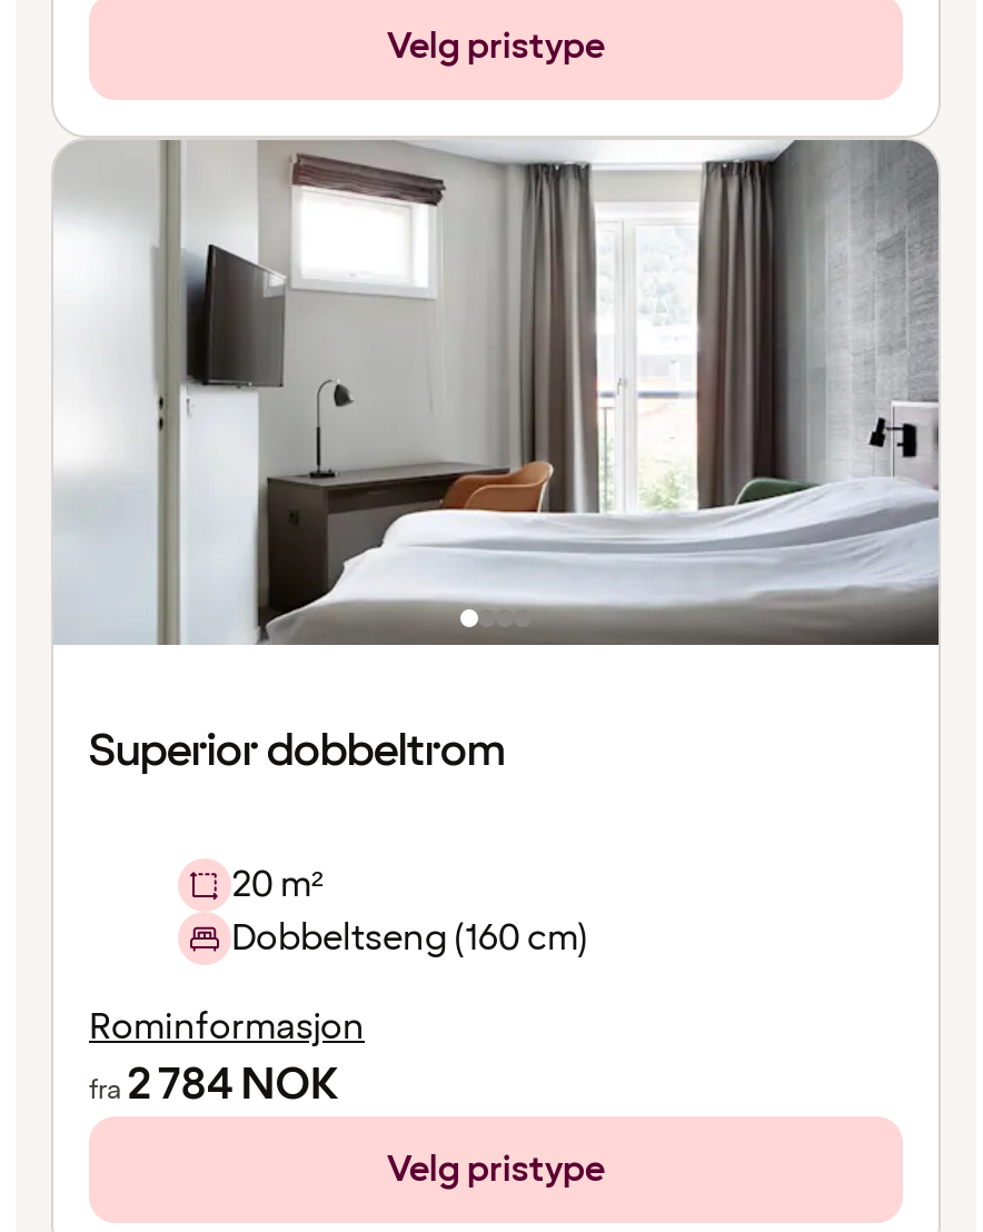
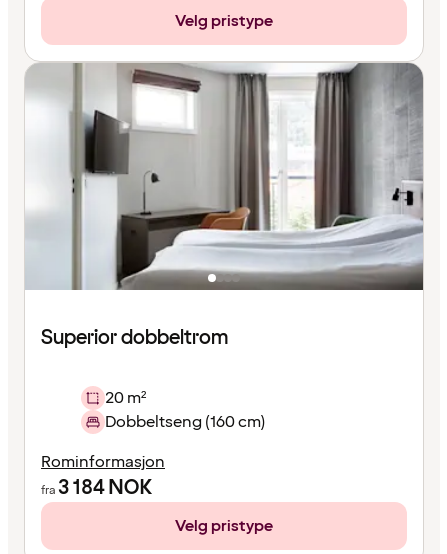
[89,1054,338,1116] fra2 784 NOK -> [41,474,152,502] fra3 184 NOK

